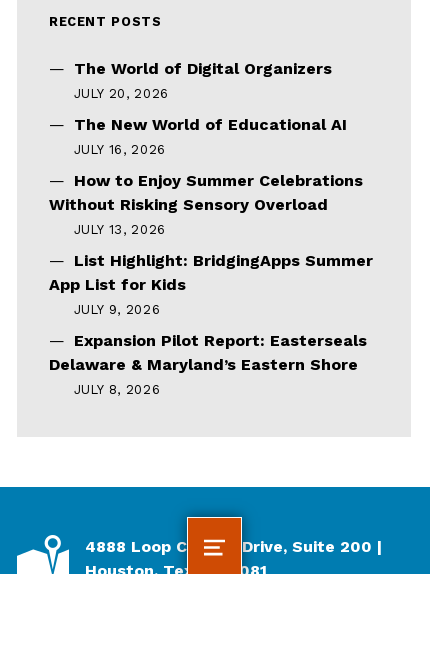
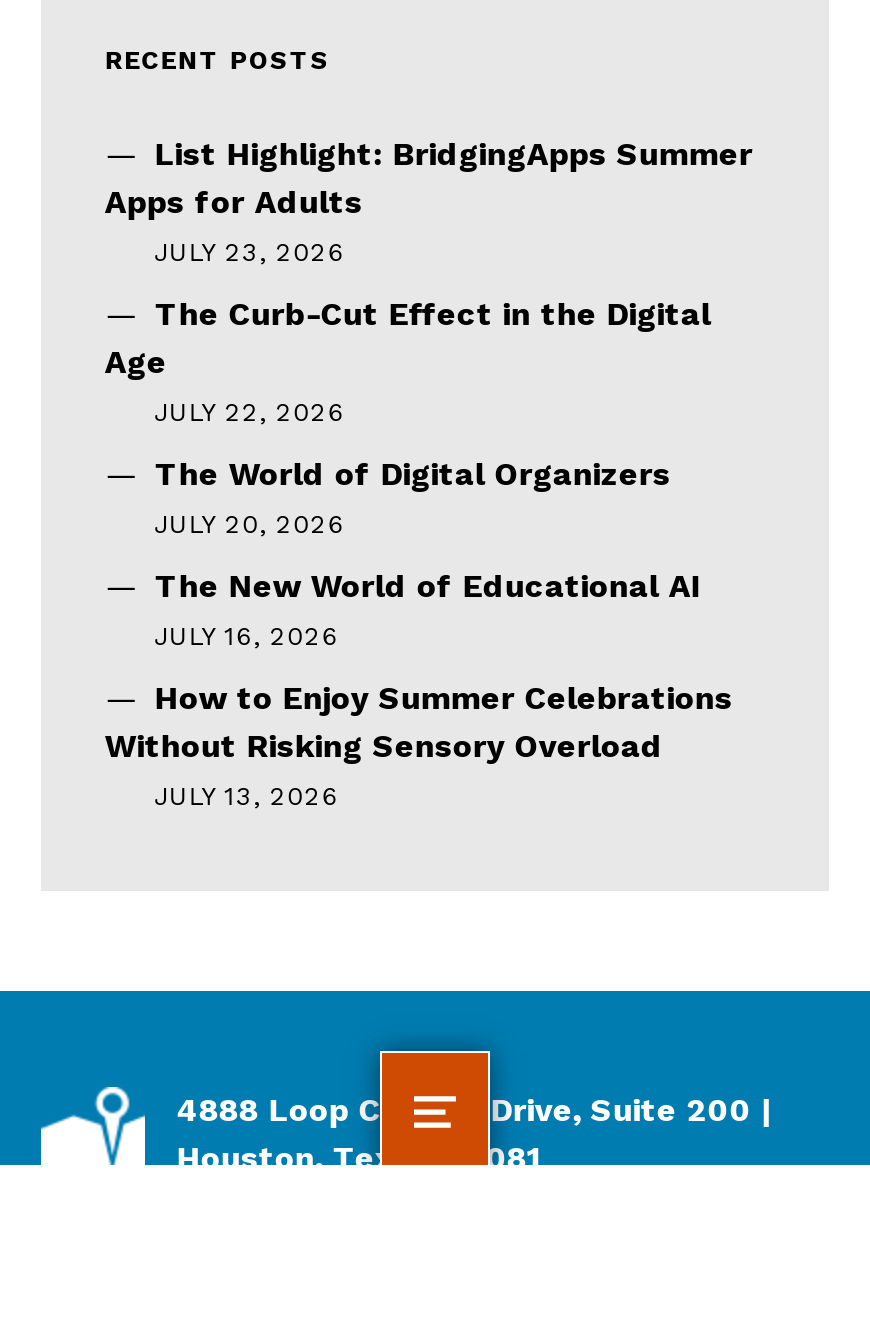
none -> [105,183,711,427] Apps for Adults | JULY 23, 2026 | The Curb-Cut Effect in the Digital | Age | JULY 22, 2026
moved [49,59,363,237] -> [105,455,733,811]: The World of Digital Organizers | JULY 20, 2026 | The New World of Educational AI | JULY 16, 2026 | How to Enjoy Summer Celebrations | Without Risking Sensory Overload | JULY 13, 2026
moved [74,251,373,270] -> [155,135,753,173]: List Highlight: BridgingApps Summer
[49,275,367,397] App List for Kids | JULY 9, 2026 | Expansion Pilot Report: Easterseals | Delaware & Maryland’s Eastern Shore | JULY 8, 2026 -> none

